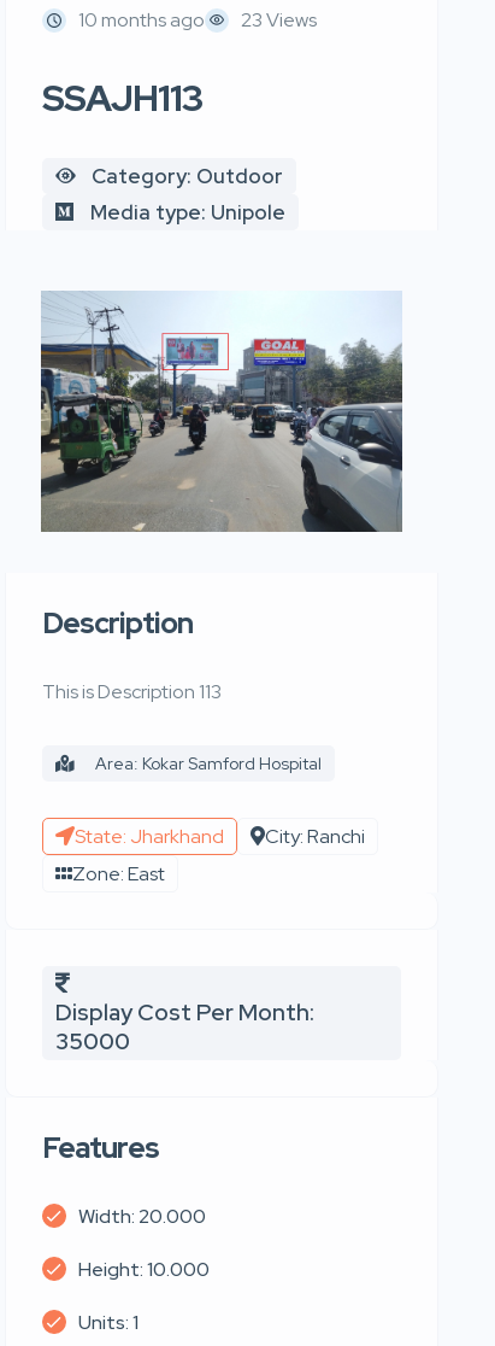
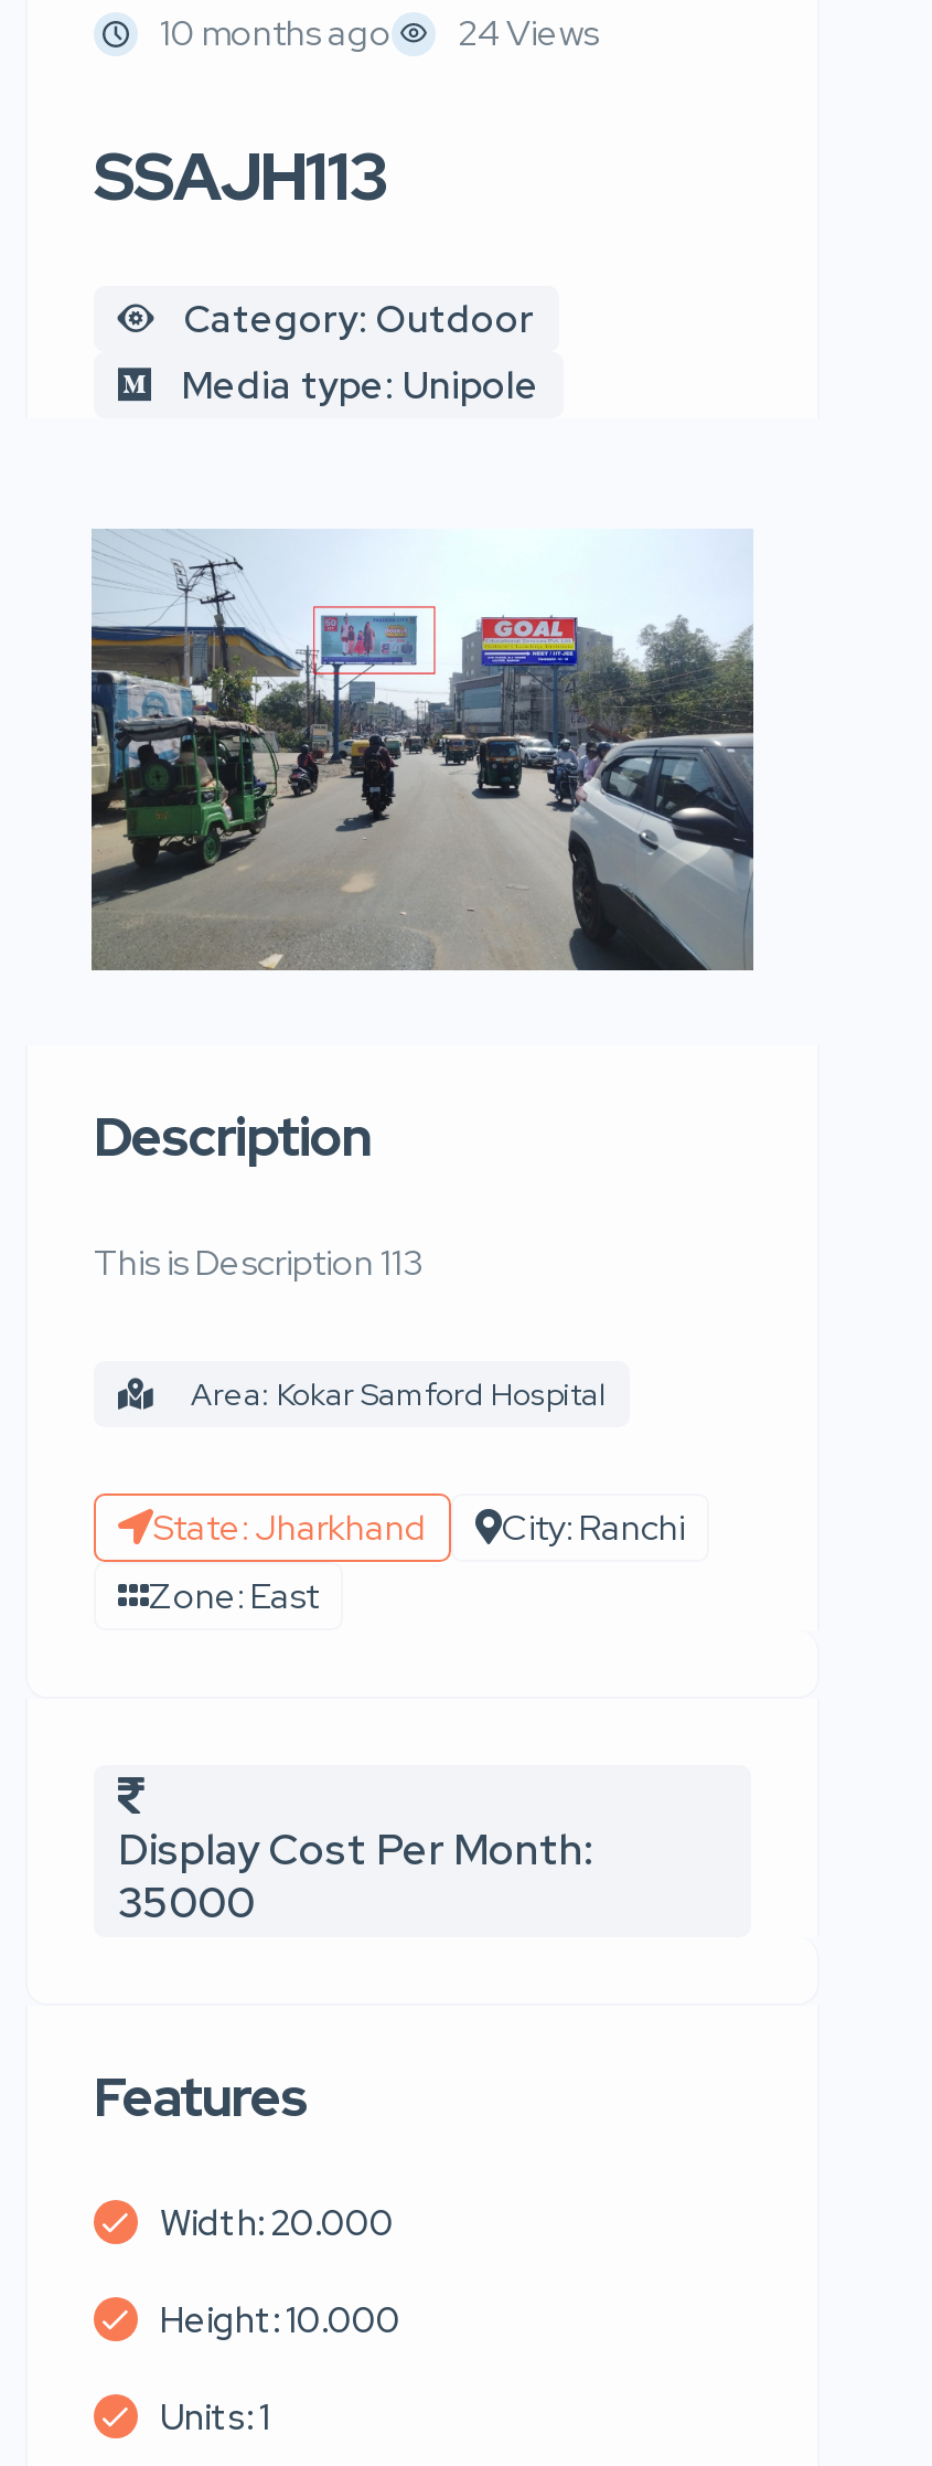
[78,7,317,33] 10 months ago 23 Views -> [160,10,599,56] 10 months ago 24 Views

